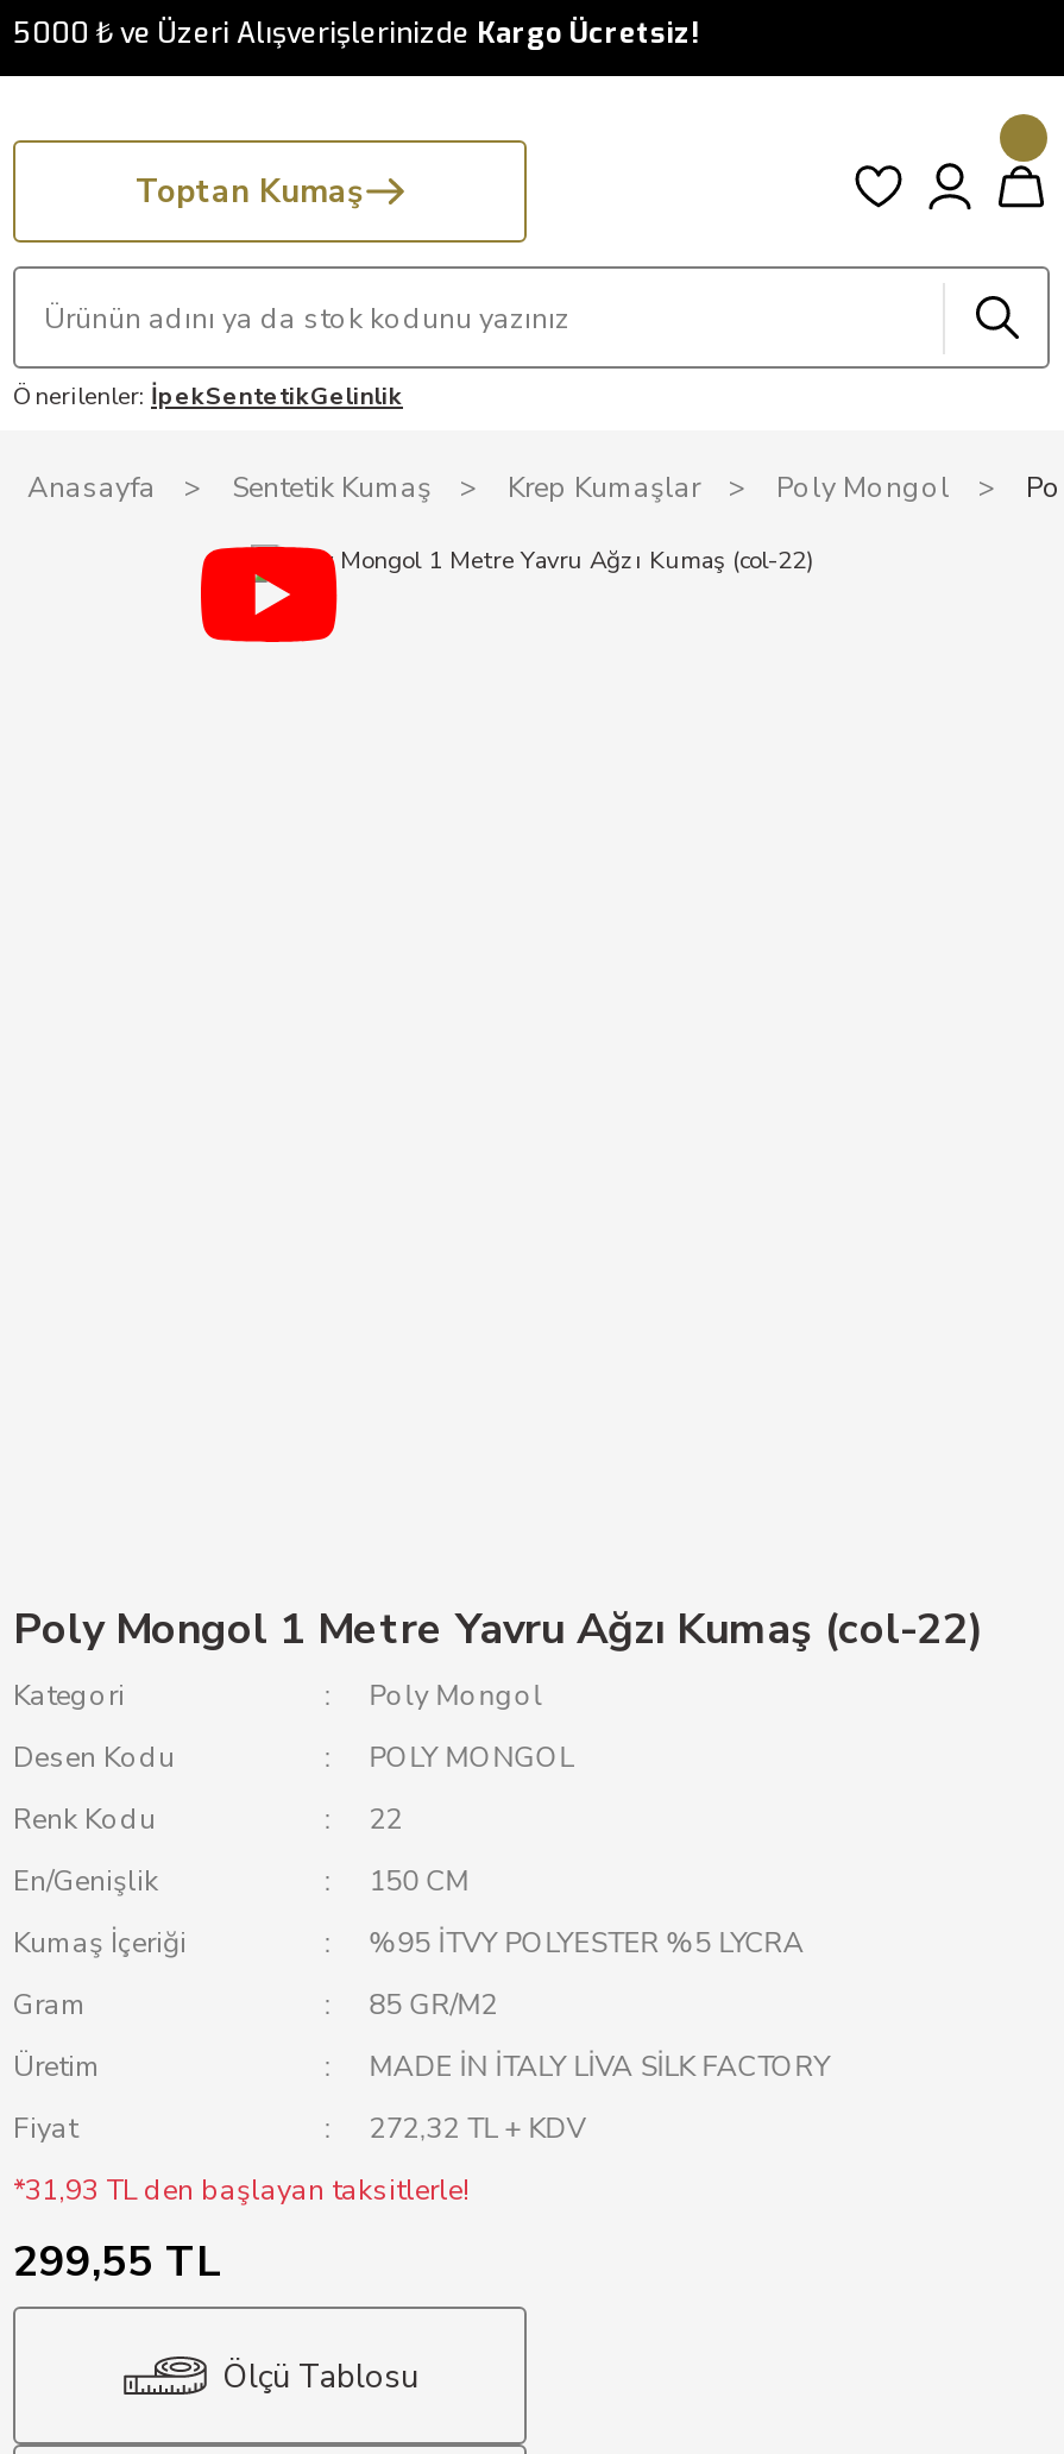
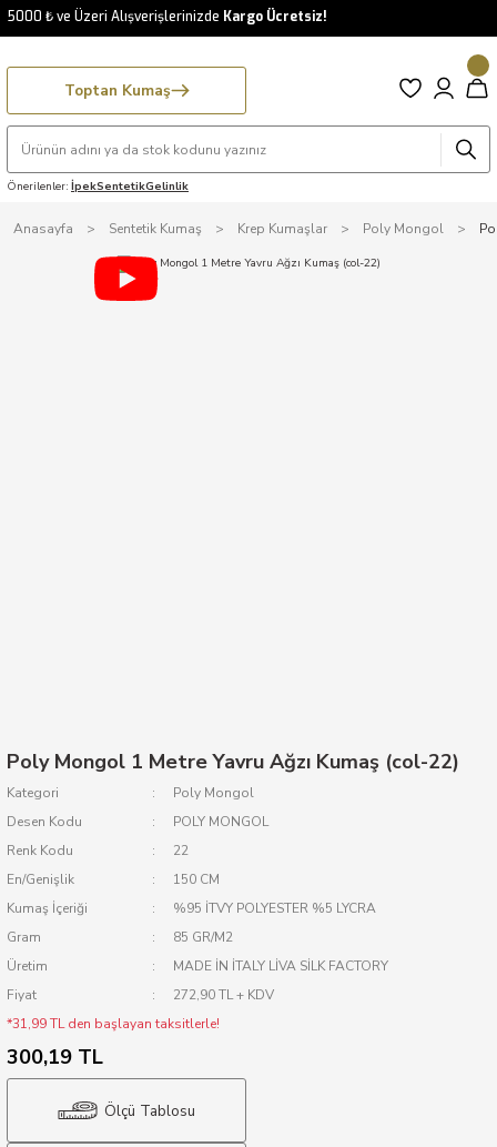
[369,2109,586,2147] 272,32 TL + KDV -> [173,986,274,1004] 272,90 TL + KDV
[13,2171,470,2209] *31,93 TL den başlayan taksitlerle! -> [7,1015,220,1033] *31,99 TL den başlayan taksitlerle!
[13,2233,220,2290] 299,55 TL -> [7,1044,103,1070] 300,19 TL

